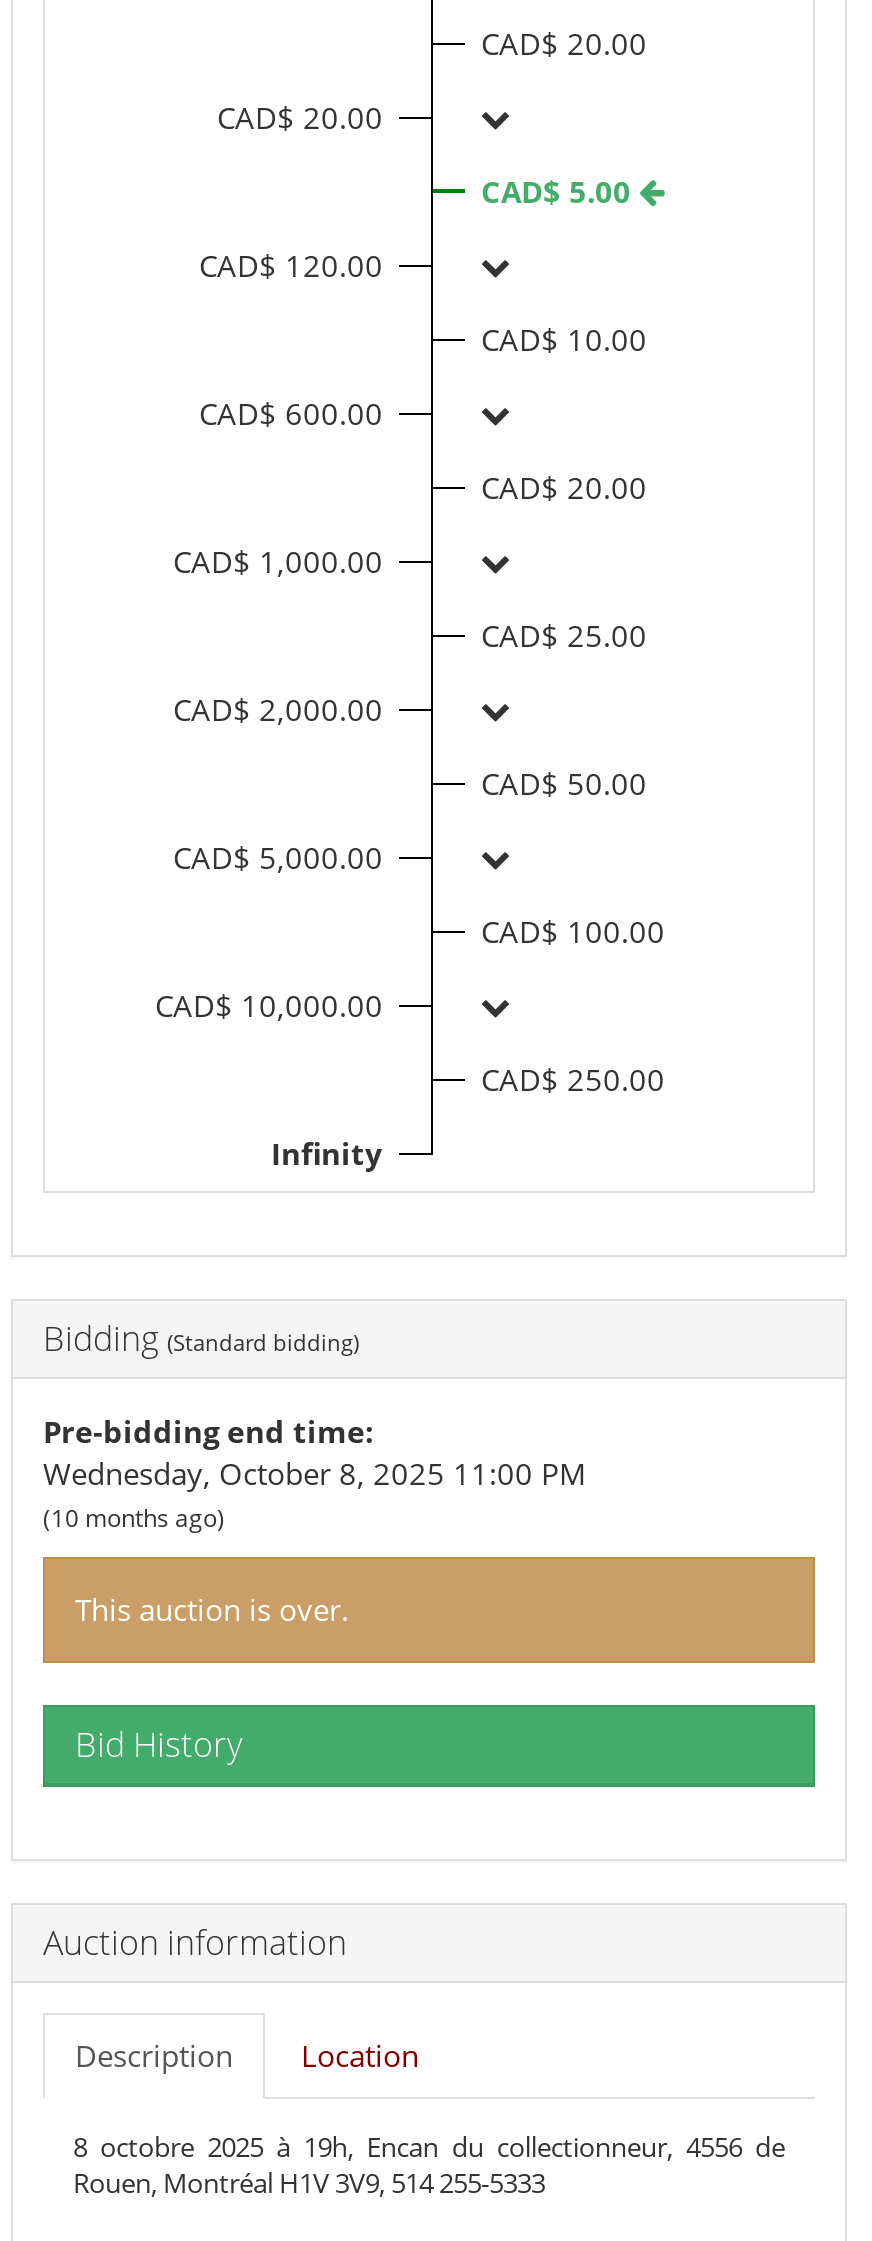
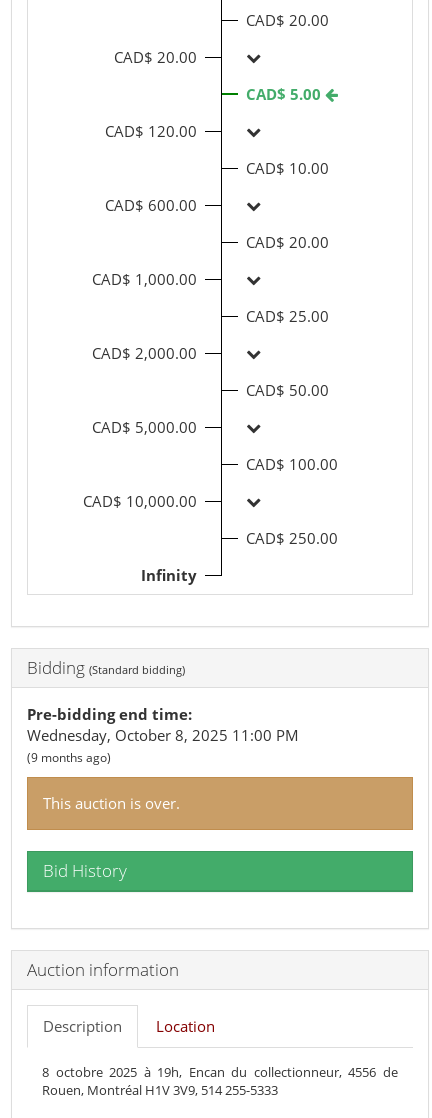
[43,1501,225,1535] (10 months ago) -> [27,749,111,766] (9 months ago)

